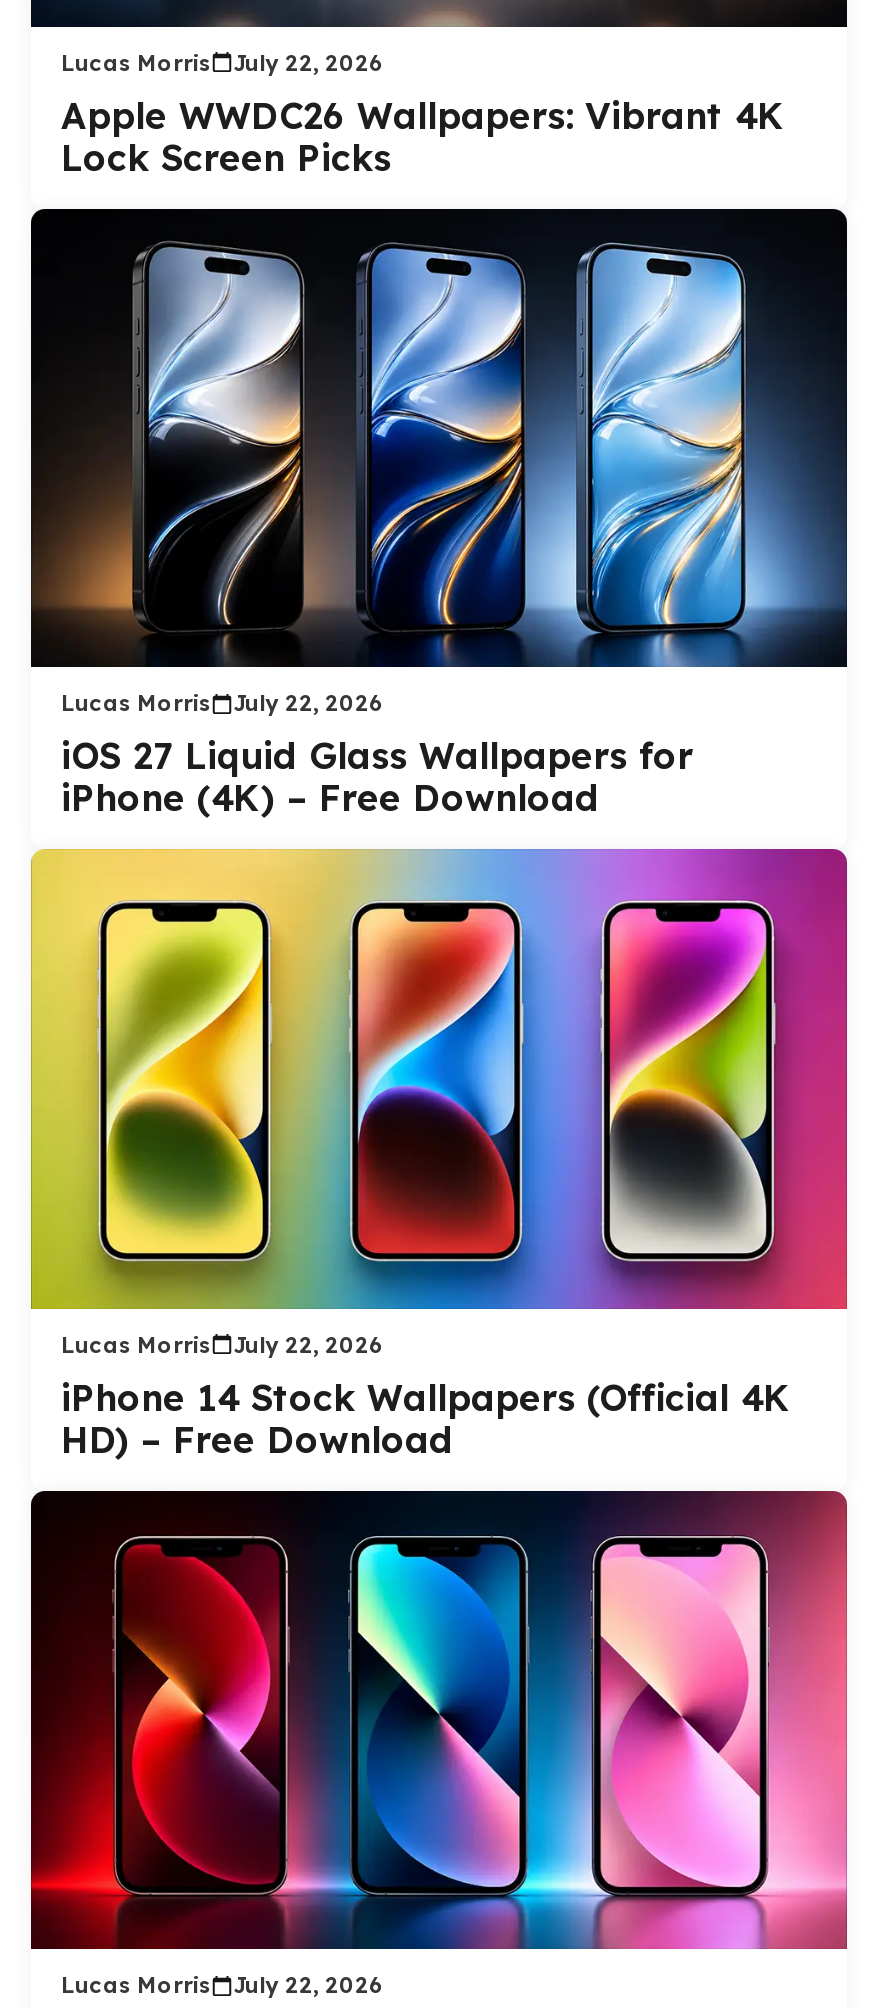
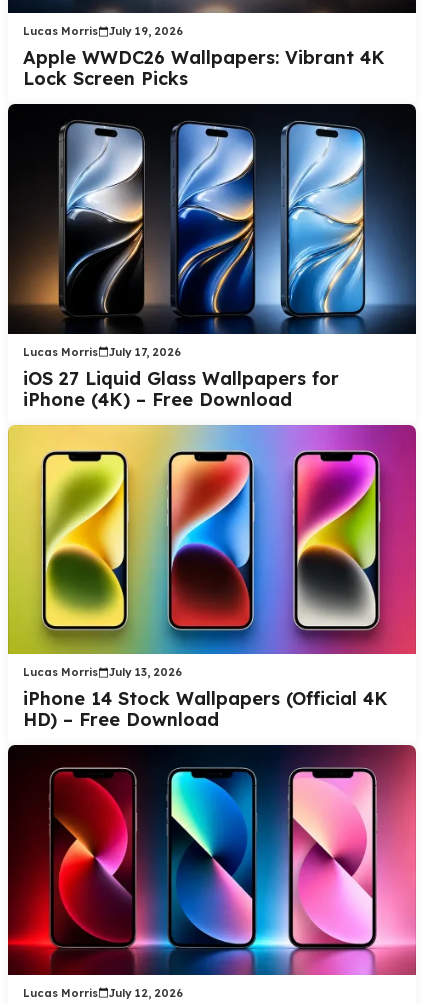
[61,48,383,76] Lucas Morris July 22, 2026 -> [23,24,183,38] Lucas Morris July 19, 2026
[61,689,383,717] Lucas Morris July 22, 2026 -> [23,344,181,358] Lucas Morris July 17, 2026
[61,1330,383,1358] Lucas Morris July 22, 2026 -> [23,665,182,679] Lucas Morris July 13, 2026
[61,1971,383,1999] Lucas Morris July 22, 2026 -> [23,985,183,999] Lucas Morris July 12, 2026

